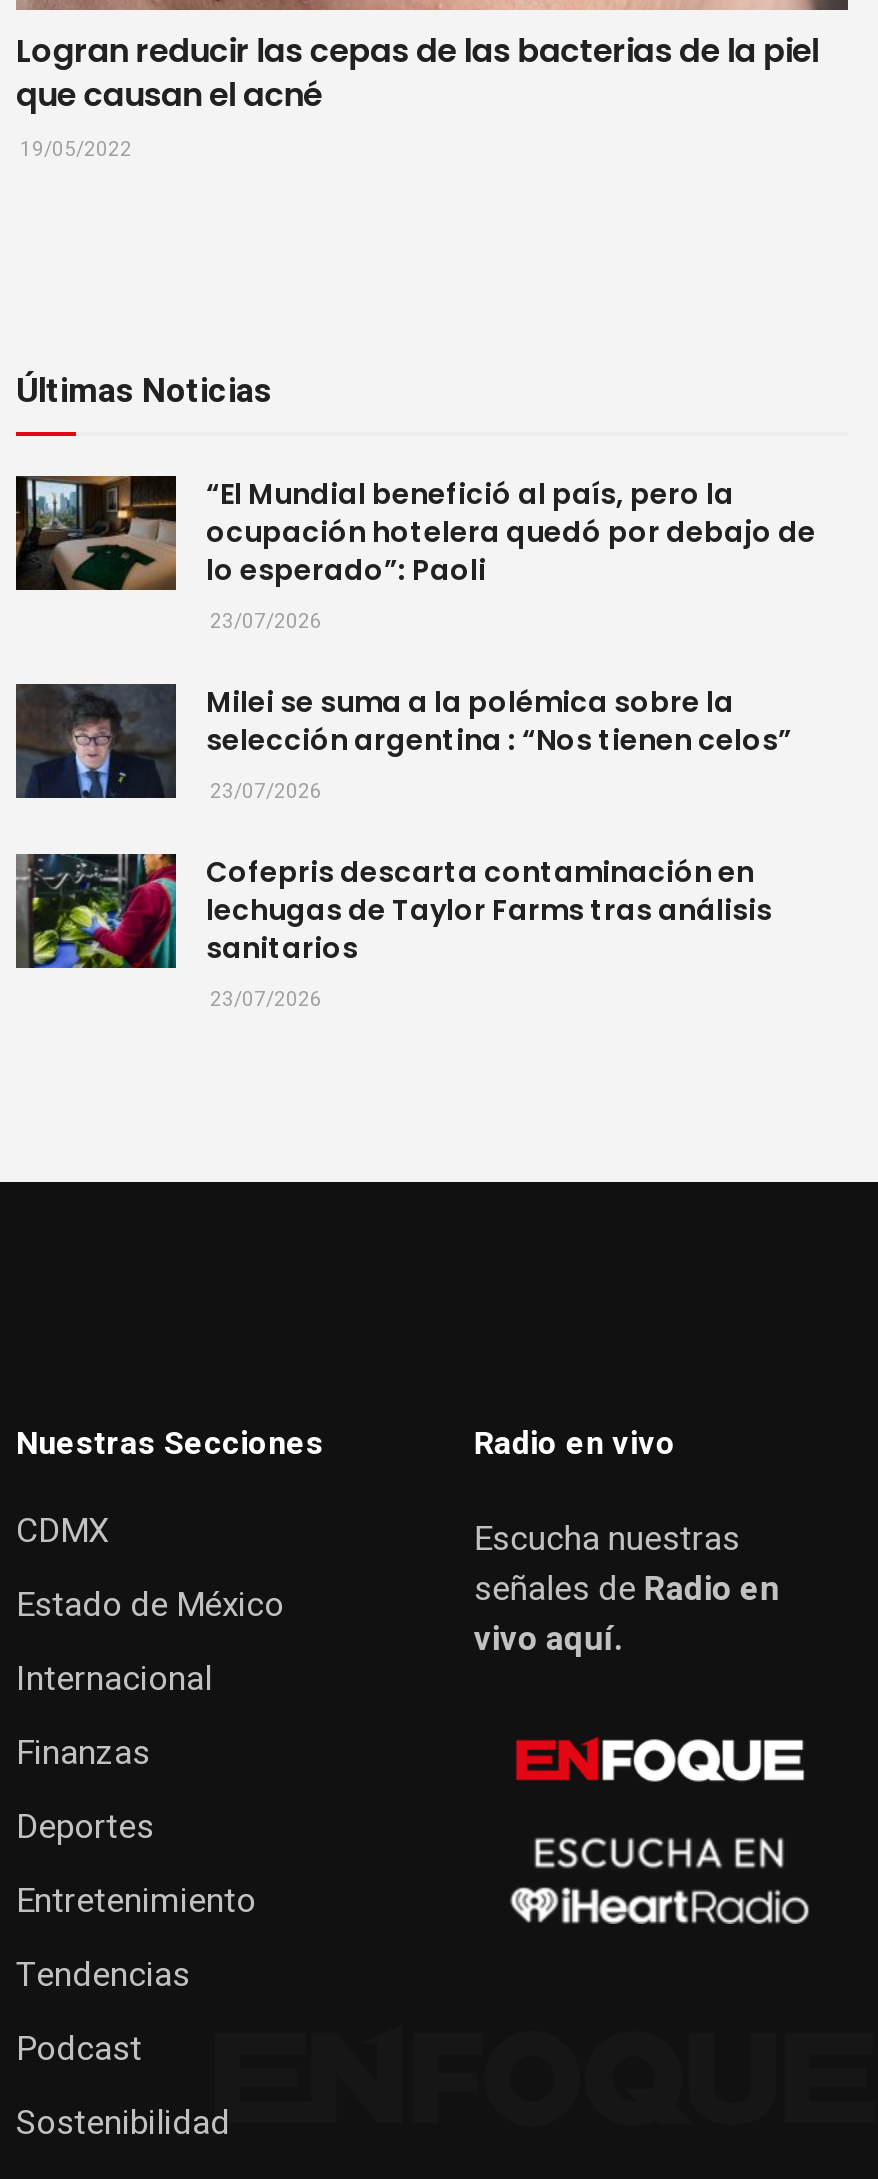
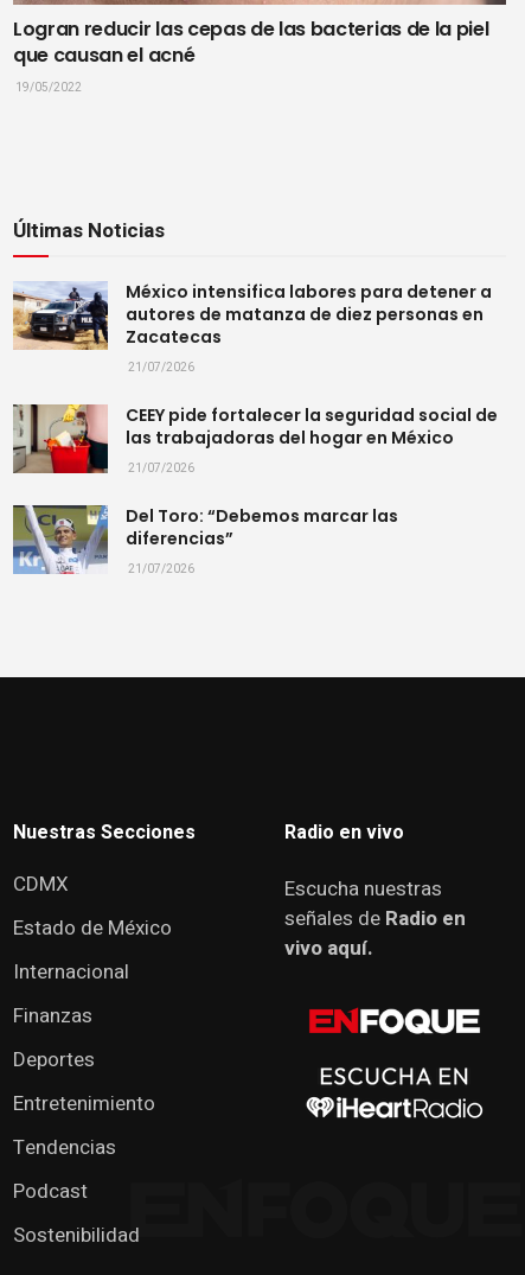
[14,473,816,635] [image] | “El Mundial benefició al país, pero la | ocupación hotelera quedó por debajo de | lo esperado”: Paoli | 23/07/2026 -> [12,280,492,376] [image] | México intensifica labores para detener a | autores de matanza de diez personas en | Zacatecas | 21/07/2026
[16,681,792,805] [image] | Milei se suma a la polémica sobre la | selección argentina : “Nos tienen celos” | 23/07/2026 -> [13,403,498,477] [image] | CEEY pide fortalecer la seguridad social de | las trabajadoras del hogar en México | 21/07/2026
[16,851,772,1013] [image] | Cofepris descarta contaminación en | lechugas de Taylor Farms tras análisis | sanitarios | 23/07/2026 -> [12,504,398,578] [image] | Del Toro: “Debemos marcar las | diferencias” | 21/07/2026

